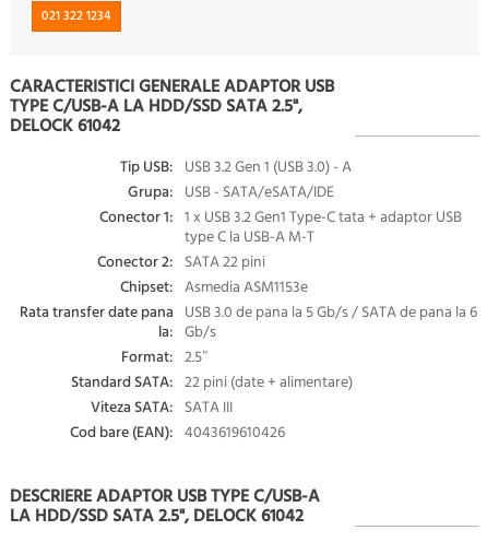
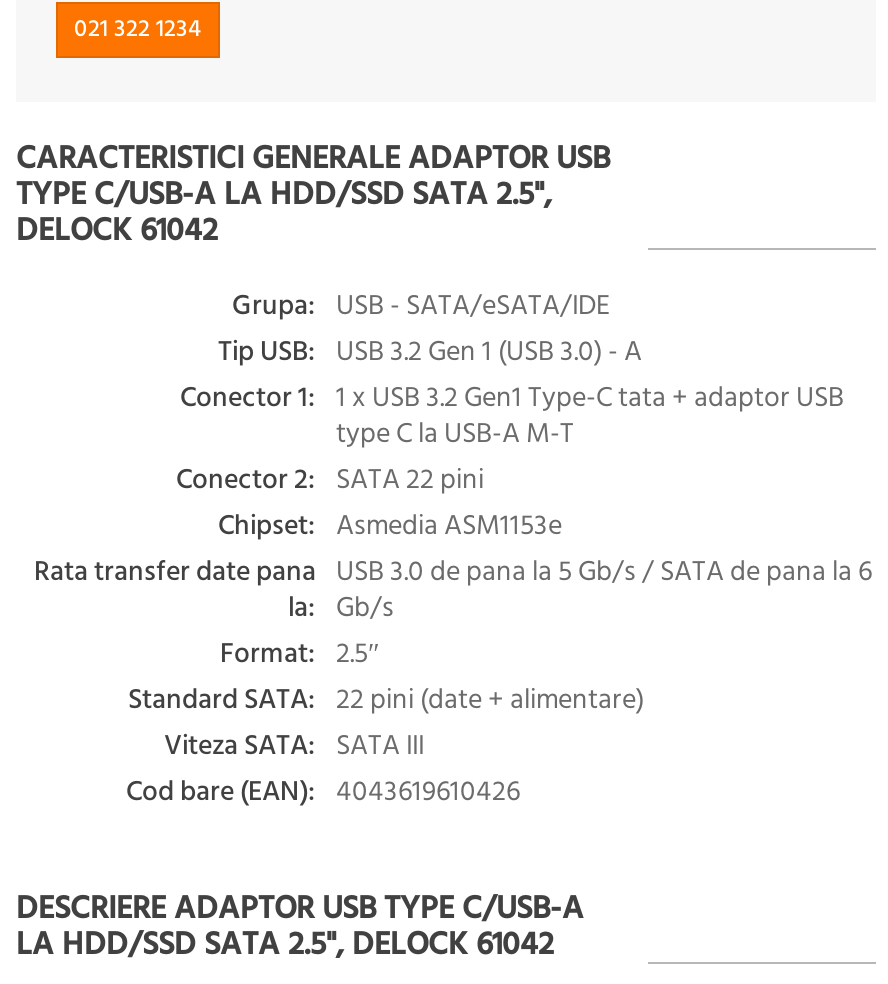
moved [120,155,352,180] -> [218,330,642,376]: Tip USB: USB 3.2 Gen 1 (USB 3.0) - A
moved [128,180,334,205] -> [232,284,610,330]: Grupa: USB - SATA/eSATA/IDE

